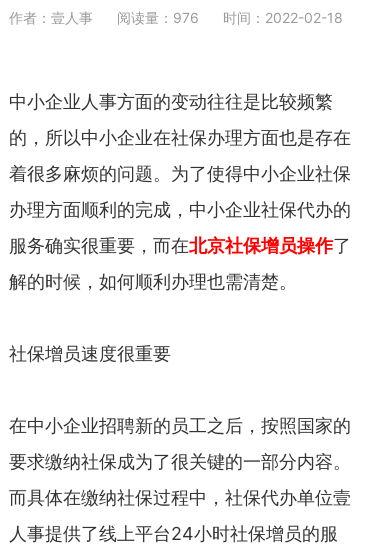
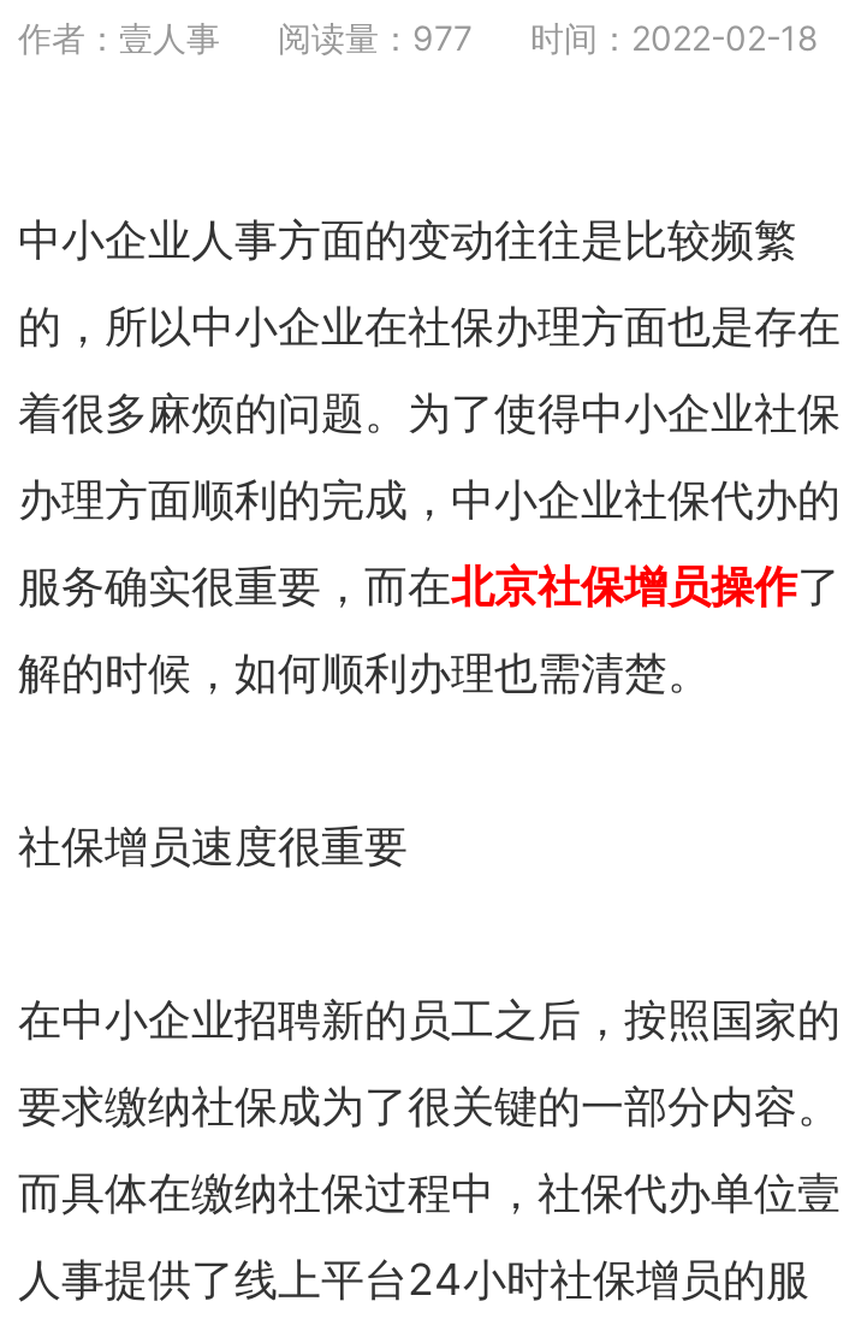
[9,9,343,26] 作者：壹人事 阅读量：976 时间：2022-02-18 -> [18,17,819,58] 作者：壹人事 阅读量：977 时间：2022-02-18

